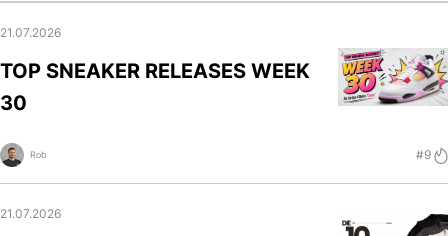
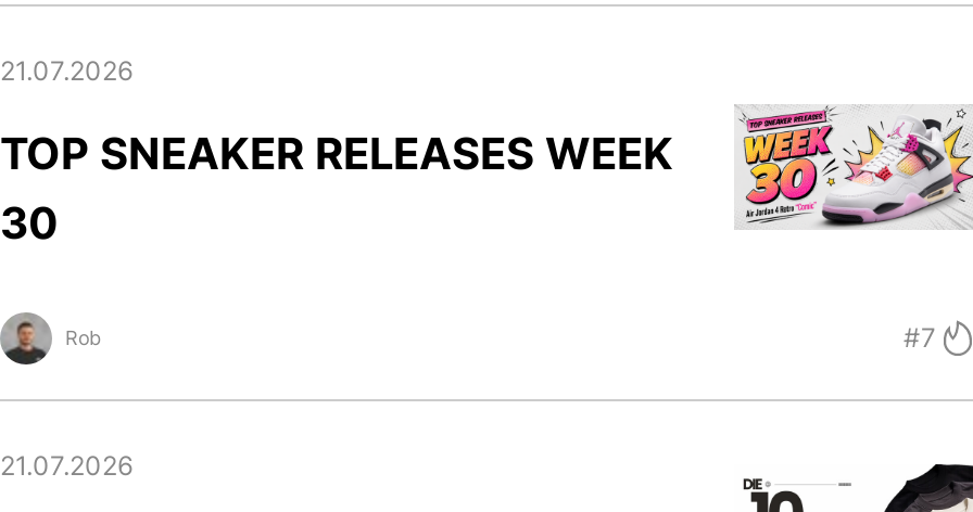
[416,147,434,162] #9 -> [903,320,943,352] #7

